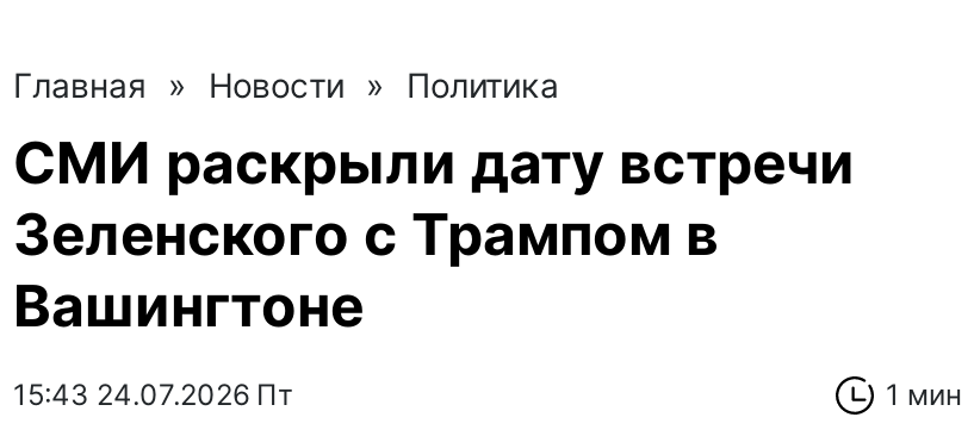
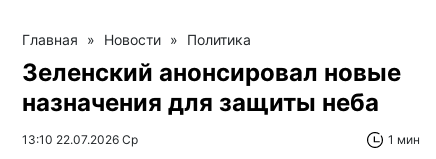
[13,128,855,340] СМИ раскрыли дату встречи | Зеленского с Трампом в | Вашингтоне -> [22,58,401,117] Зеленский анонсировал новые | назначения для защиты неба
[13,376,292,412] 15:43 24.07.2026 Пт -> [22,132,138,147] 13:10 22.07.2026 Ср

